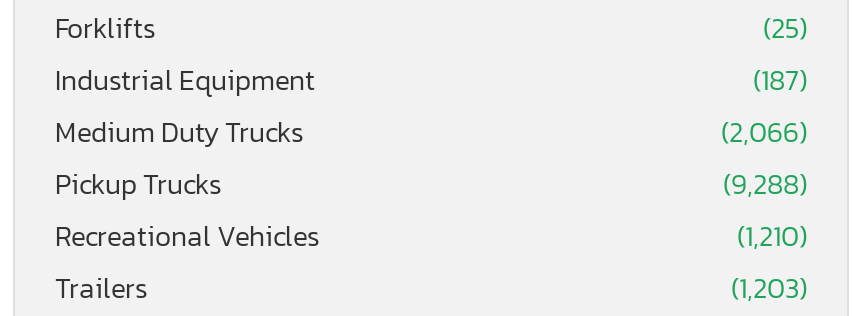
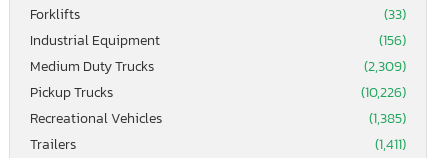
[763,7,807,49] (25) -> [384,3,406,24] (33)
[753,59,807,101] (187) -> [379,29,406,50] (156)
[721,111,807,153] (2,066) -> [364,55,406,76] (2,309)
[723,163,807,205] (9,288) -> [361,81,406,102] (10,226)
[737,215,807,257] (1,210) -> [369,107,406,128] (1,385)
[731,267,807,309] (1,203) -> [375,133,406,154] (1,411)

